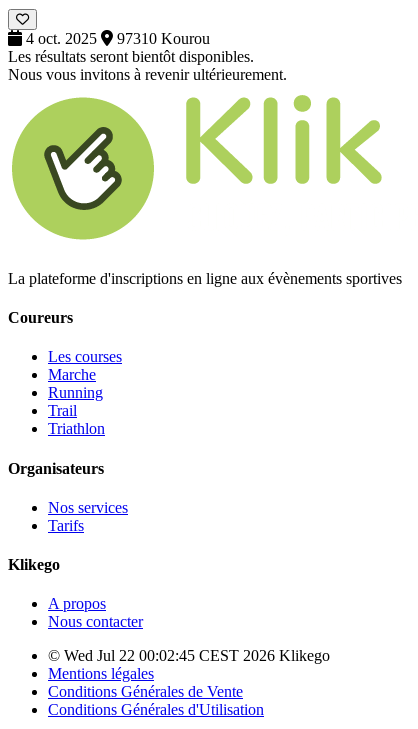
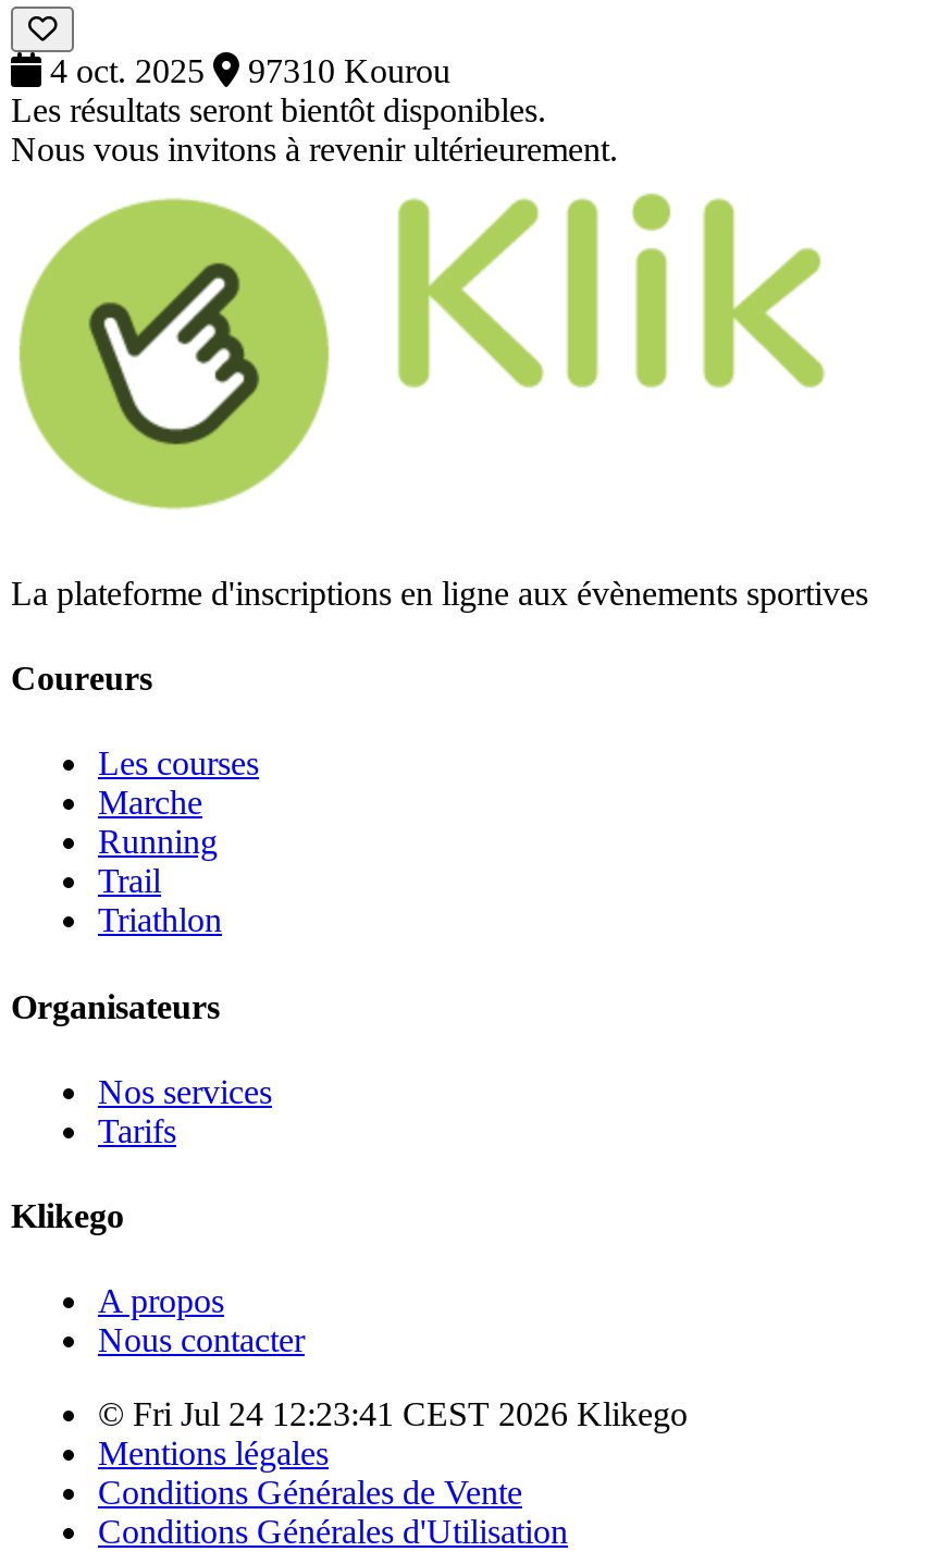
[48,647,330,664] © Wed Jul 22 00:02:45 CEST 2026 Klikego -> [98,1396,688,1433] © Fri Jul 24 12:23:41 CEST 2026 Klikego

